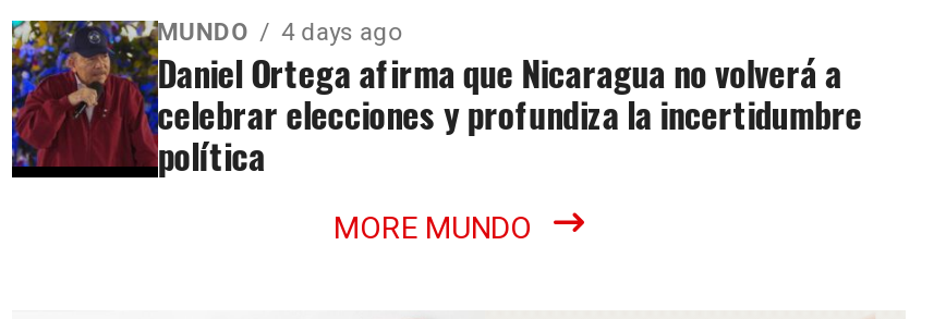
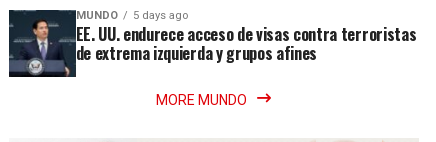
[10,18,862,181] [image] | 4 days ago | Daniel Ortega afirma que Nicaragua no volverá a | celebrar elecciones y profundiza la incertidumbre | política -> [9,9,416,76] [image] | 5 days ago | EE. UU. endurece acceso de visas contra terroristas | de extrema izquierda y grupos afines

